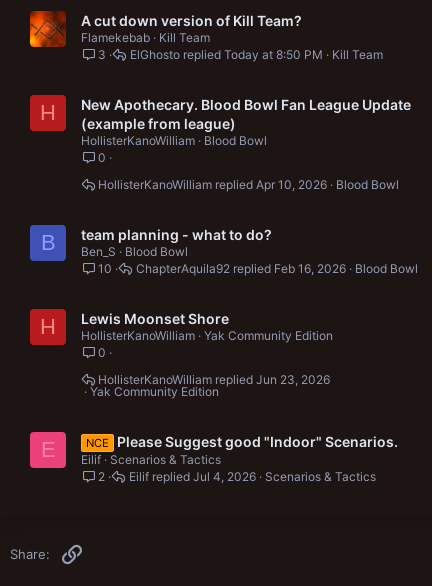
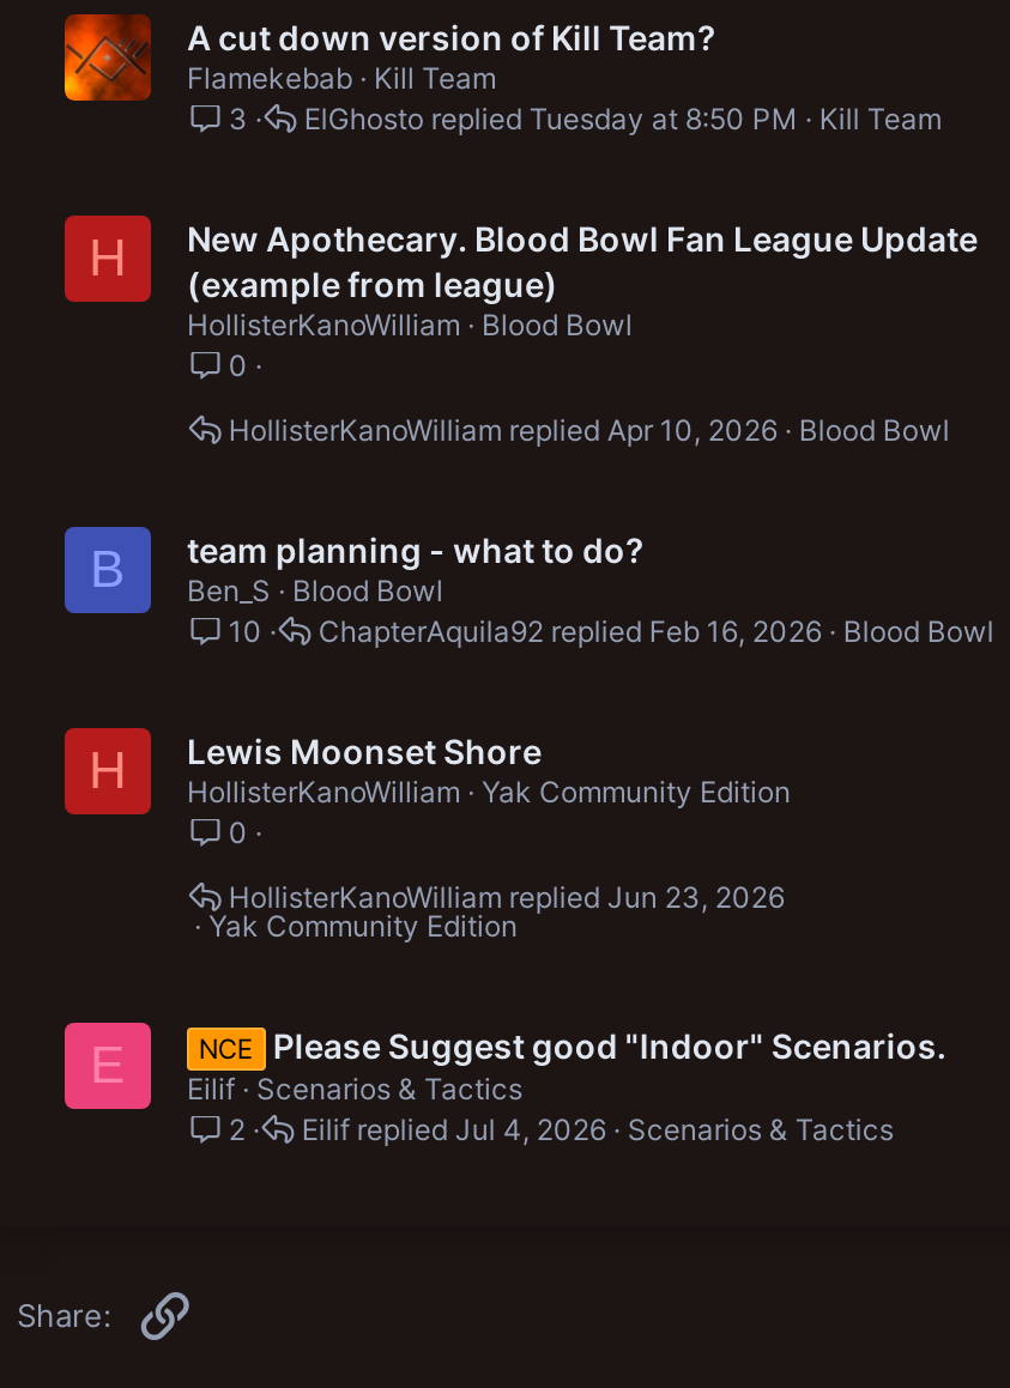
[224,47,383,62] Today at 8:50 PM Kill Team -> [529,100,941,136] Tuesday at 8:50 PM Kill Team

